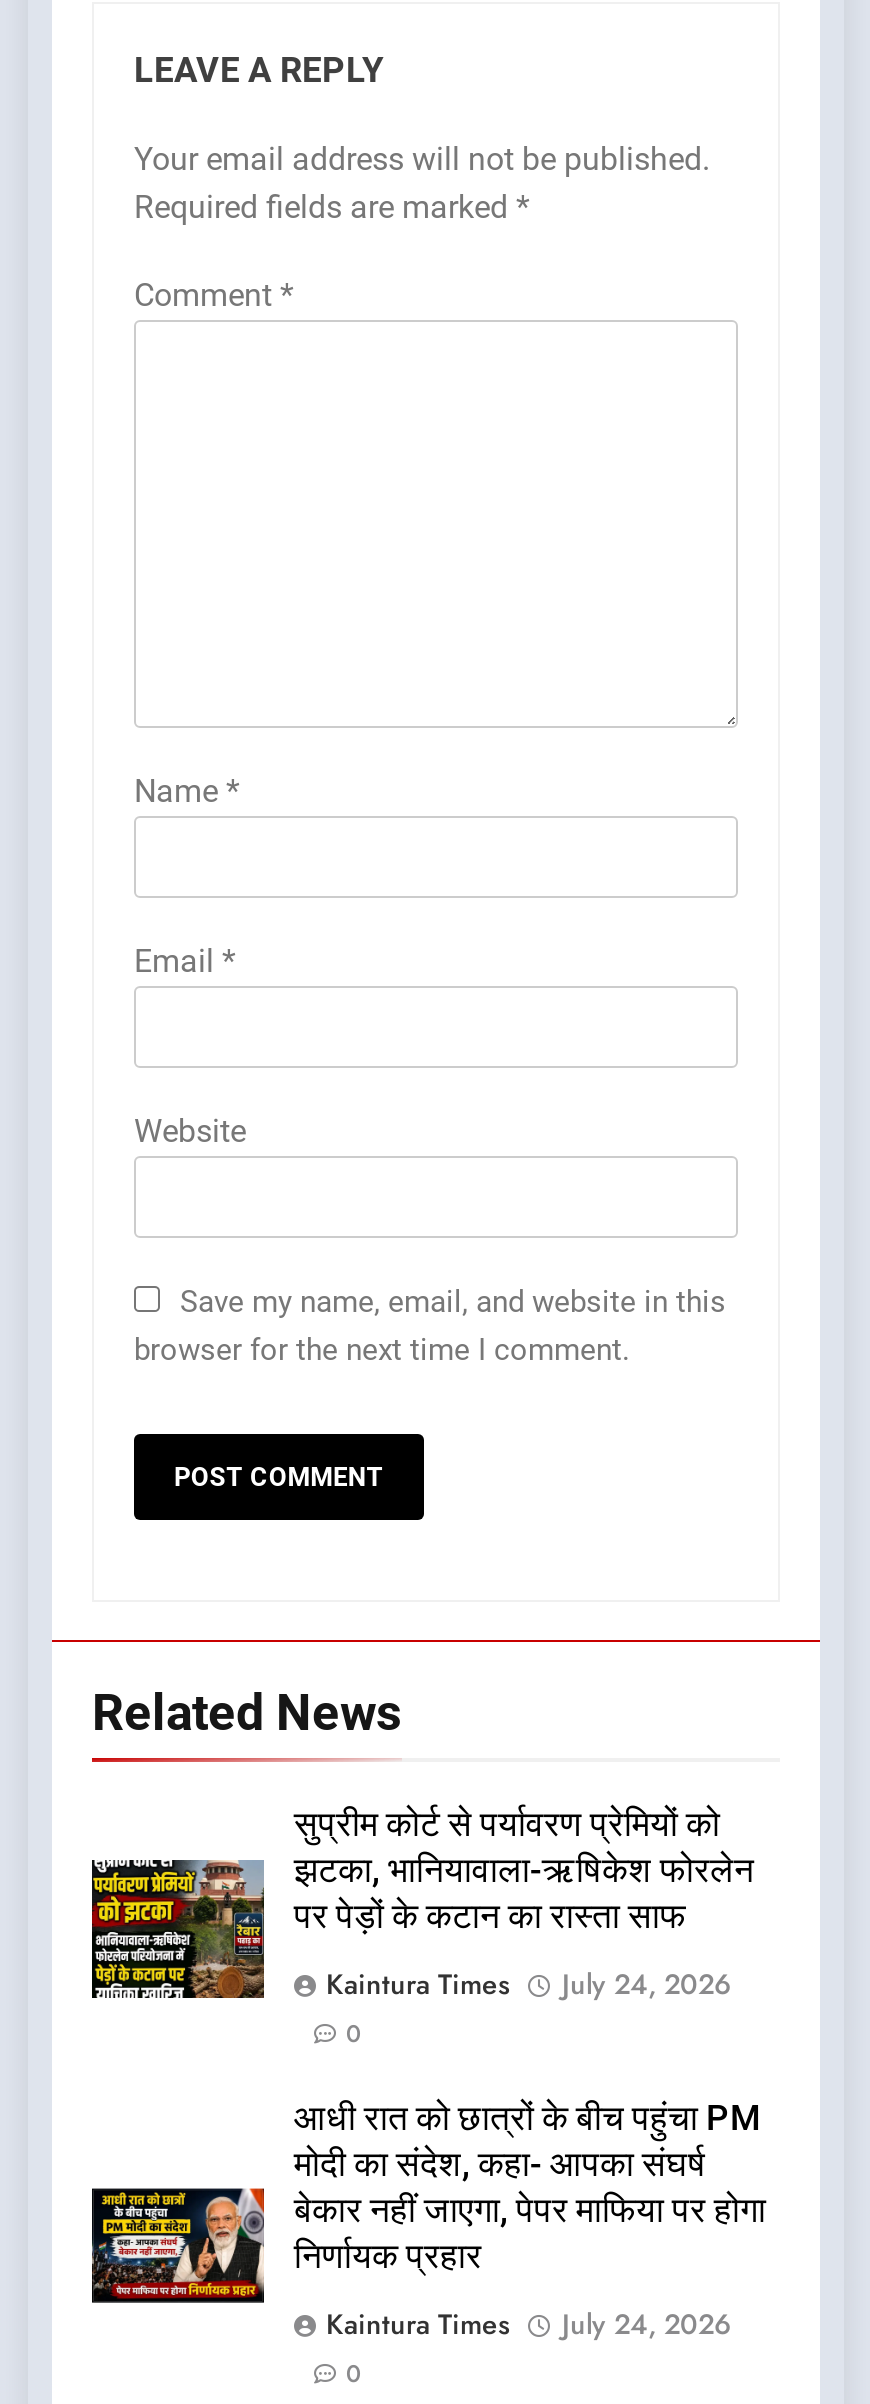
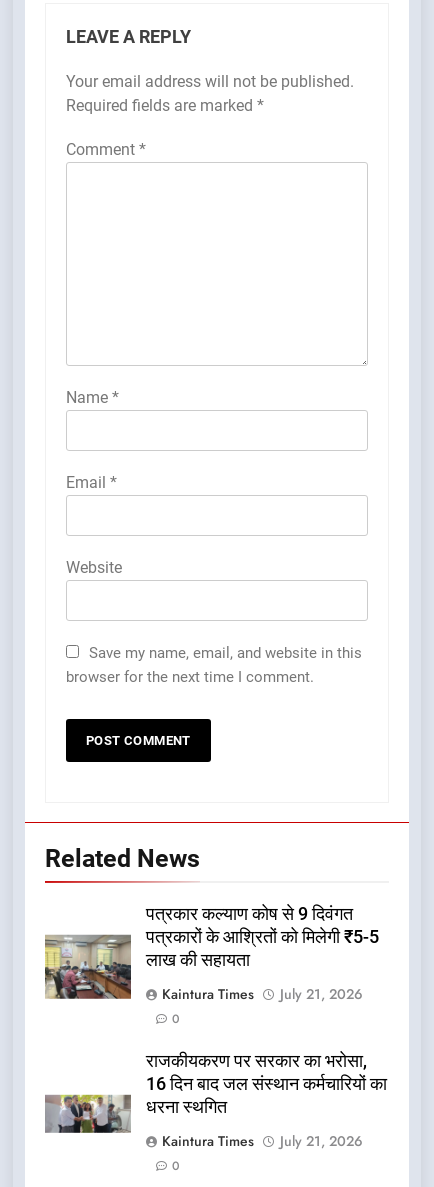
[90,1804,754,2000] [image] | सुप्रीम कोर्ट से पर्यावरण प्रेमियों को | झटका, भानियावाला-ऋषिकेश फोरलेन | पर पेड़ों के कटान का रास्ता साफ -> [44,904,379,1001] [image] | पत्रकार कल्याण कोष से 9 दिवंगत | पत्रकारों के आश्रितों को मिलेगी ₹5-5 | लाख की सहायता
[326,1964,732,2004] Kaintura Times July 24, 2026 -> [162,984,363,1004] Kaintura Times July 21, 2026
[92,2098,766,2306] [image] | आधी रात को छात्रों के बीच पहुंचा PM | मोदी का संदेश, कहा- आपका संघर्ष | बेकार नहीं जाएगा, पेपर माफिया पर होगा | निर्णायक प्रहार -> [46,1051,387,1134] [image] | राजकीयकरण पर सरकार का भरोसा, | 16 दिन बाद जल संस्थान कर्मचारियों का | धरना स्थगित
[326,2304,732,2344] Kaintura Times July 24, 2026 -> [162,1131,363,1151] Kaintura Times July 21, 2026

